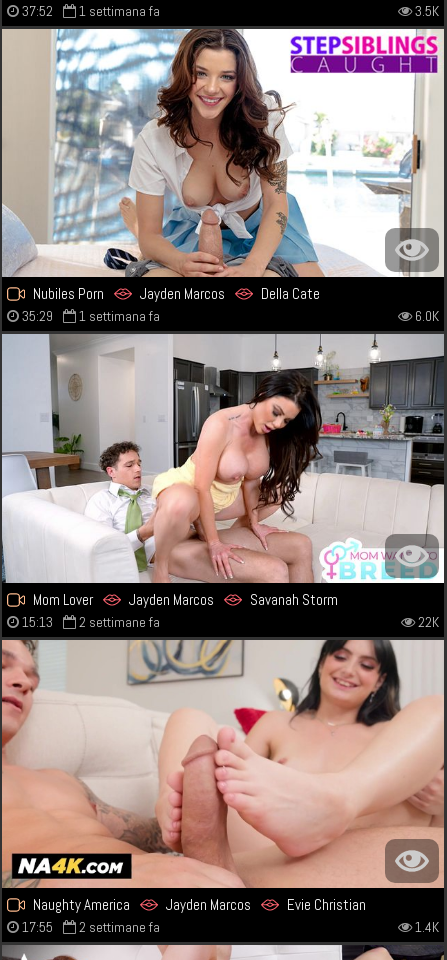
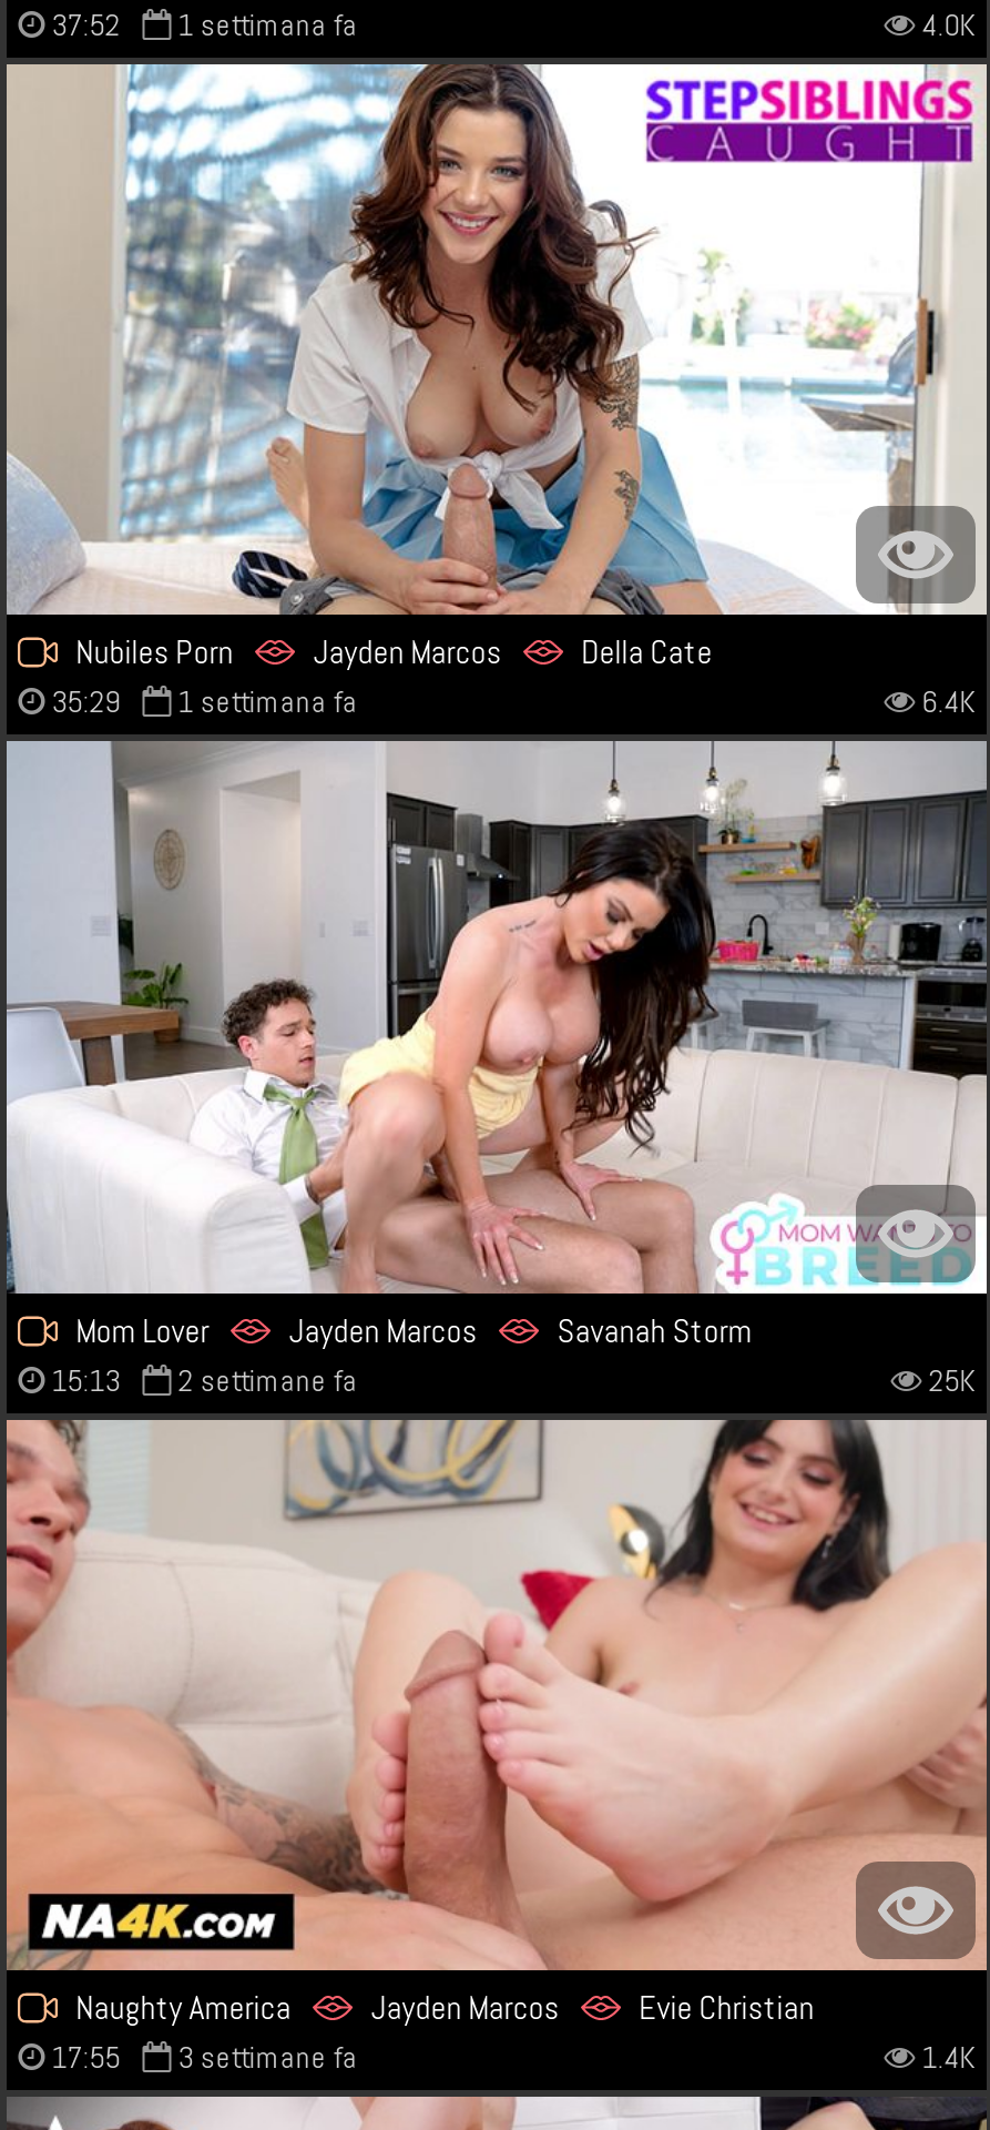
[415,2,439,20] 3.5K -> [922,4,975,44] 4.0K
[415,307,439,325] 6.0K -> [922,682,975,722] 6.4K
[418,613,439,631] 22K -> [929,1359,975,1399] 25K
[22,918,160,936] 17:55 2 settimane fa -> [51,2037,357,2077] 17:55 3 settimane fa

